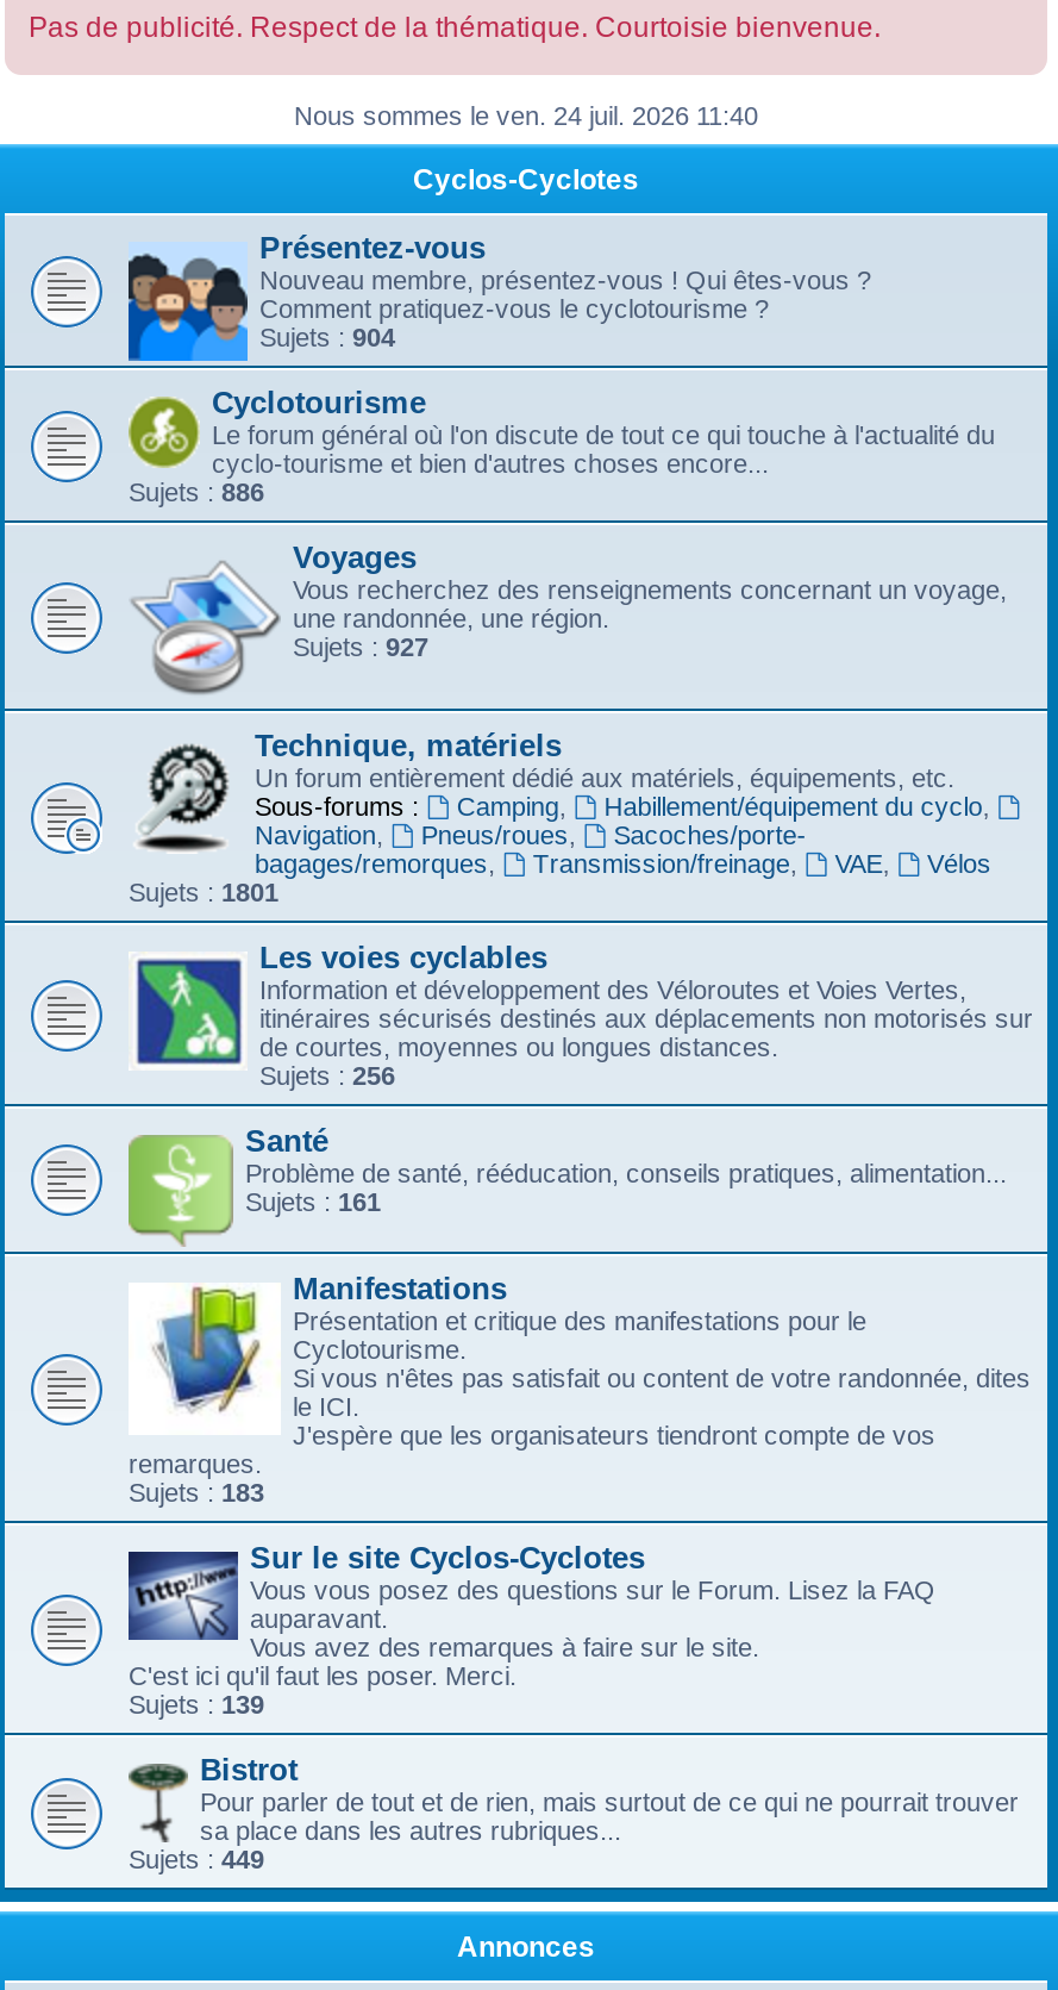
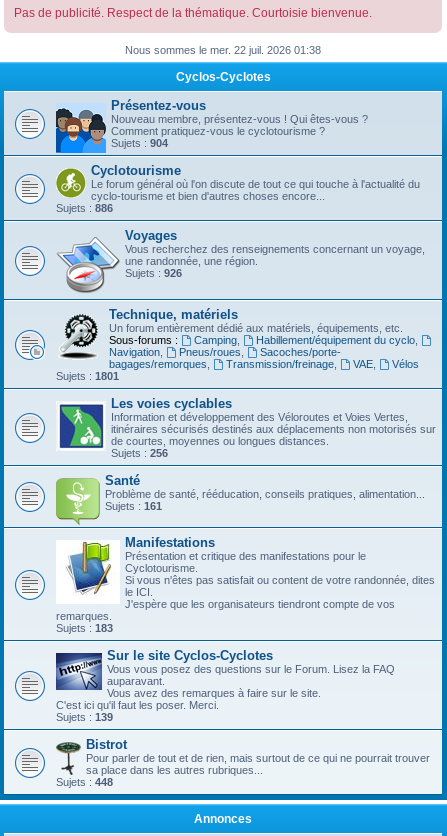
[294,101,758,130] Nous sommes le ven. 24 juil. 2026 11:40 -> [125,44,321,56] Nous sommes le mer. 22 juil. 2026 01:38
[293,632,428,661] Sujets : 927 -> [125,267,182,279] Sujets : 926
[129,1845,264,1873] Sujets : 449 -> [56,776,113,788] Sujets : 448

